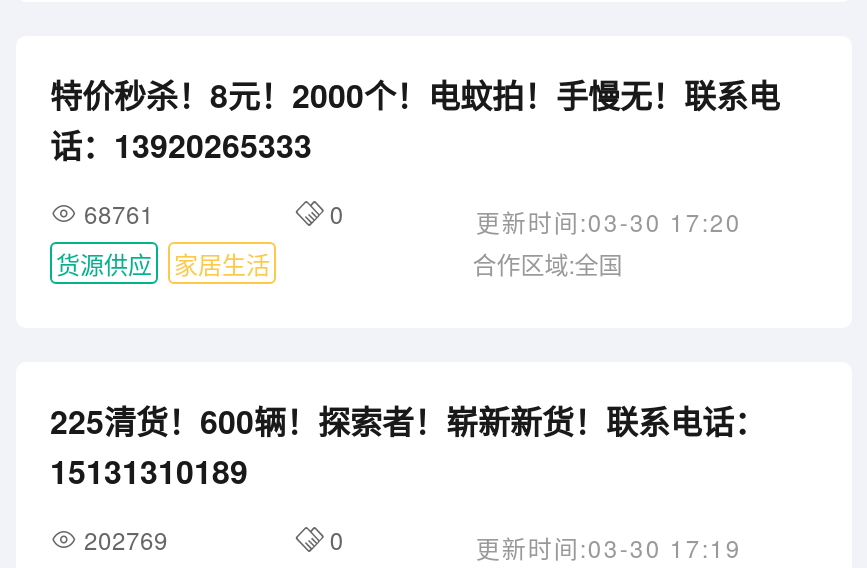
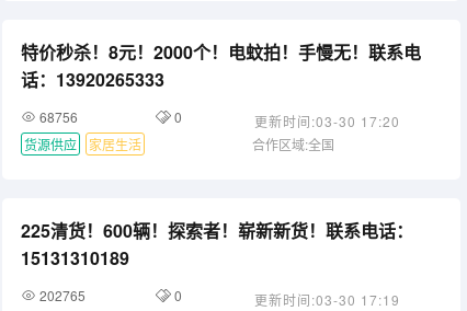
[84,195,154,229] 68761 -> [39,107,78,126] 68756
[84,521,168,555] 202769 -> [39,285,86,304] 202765

